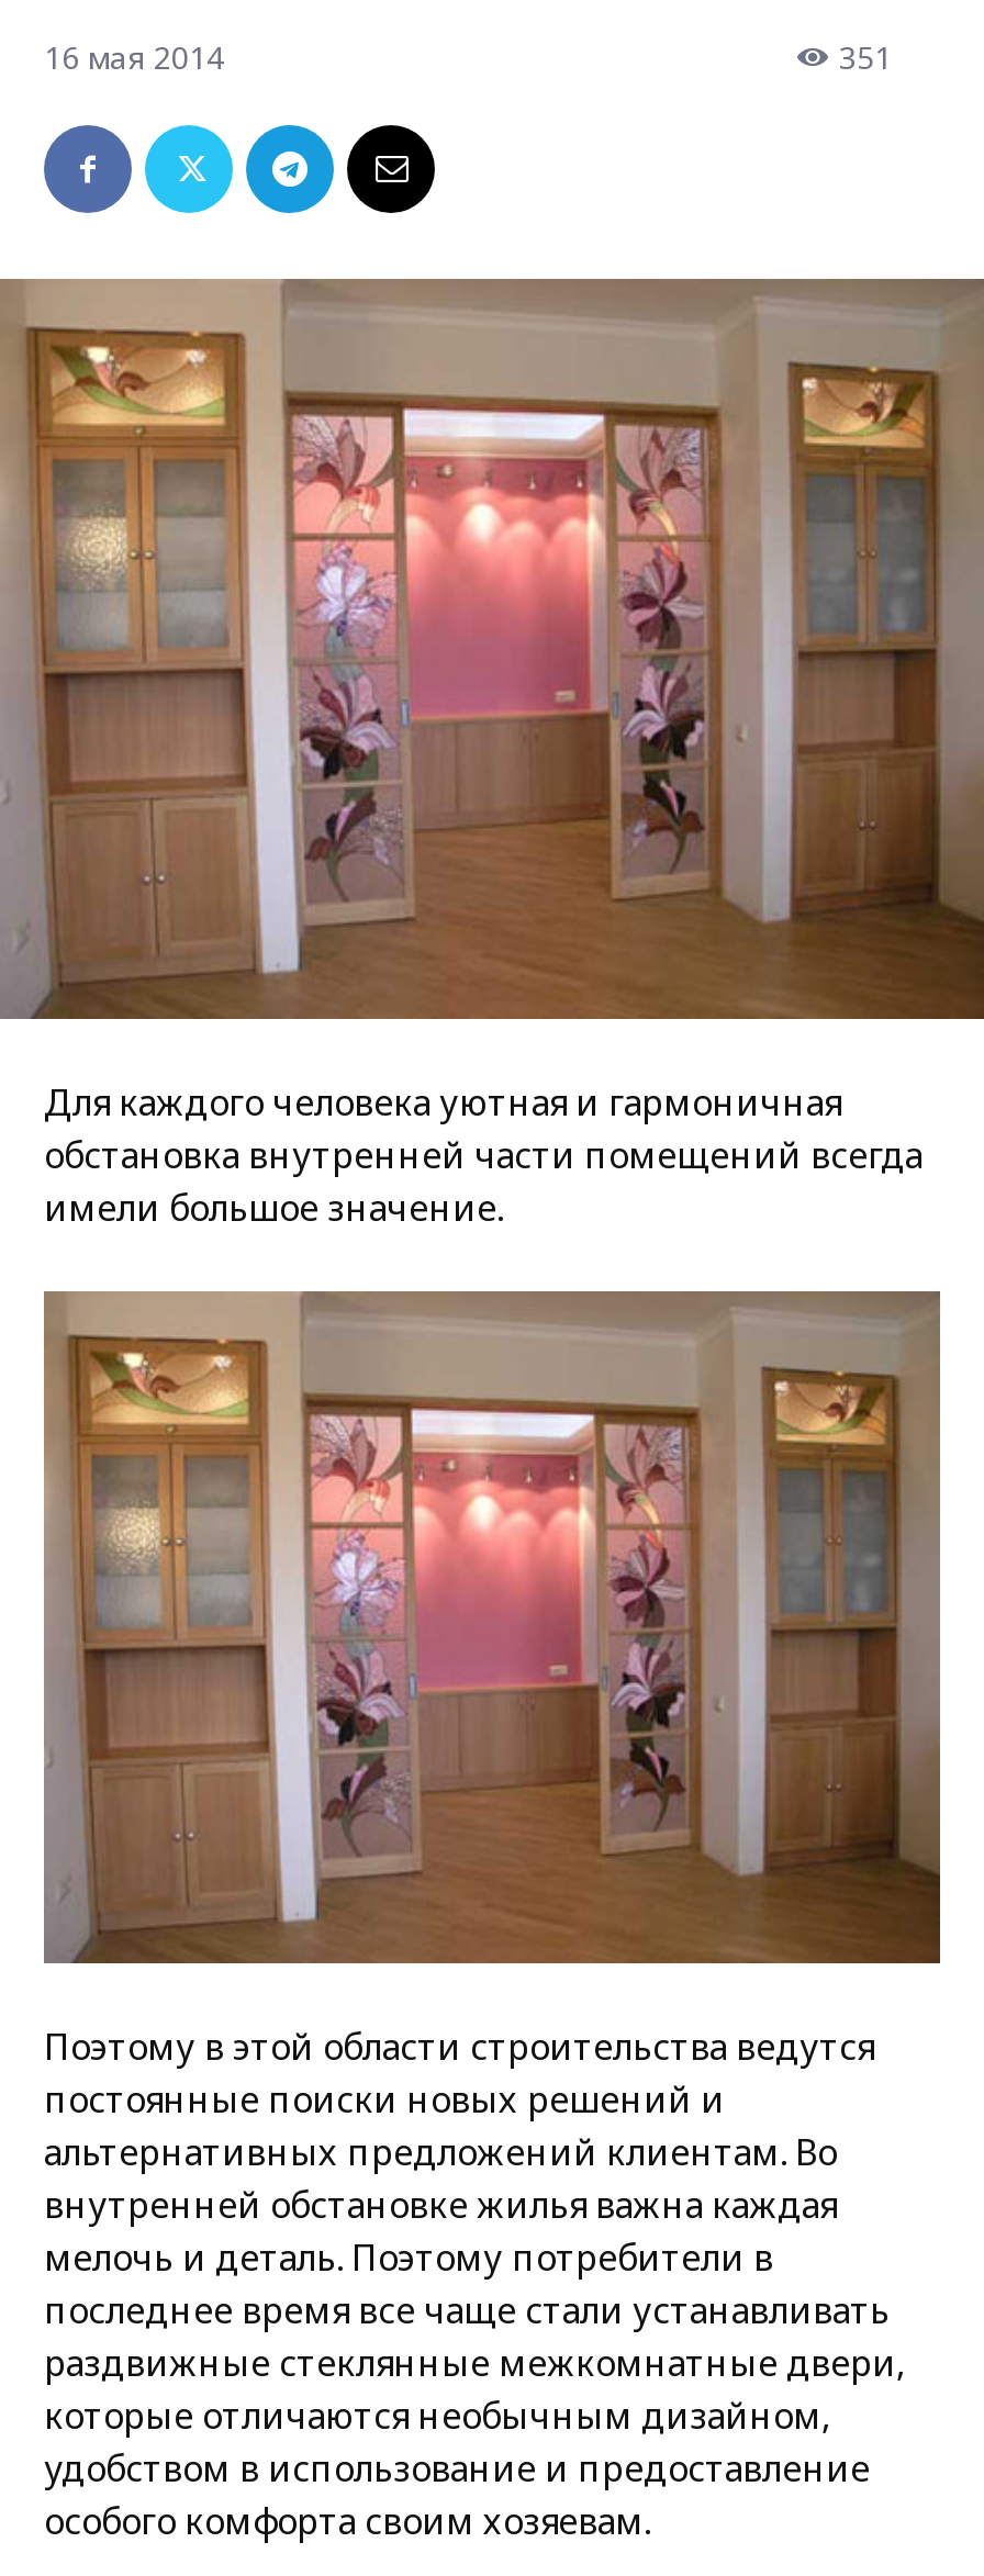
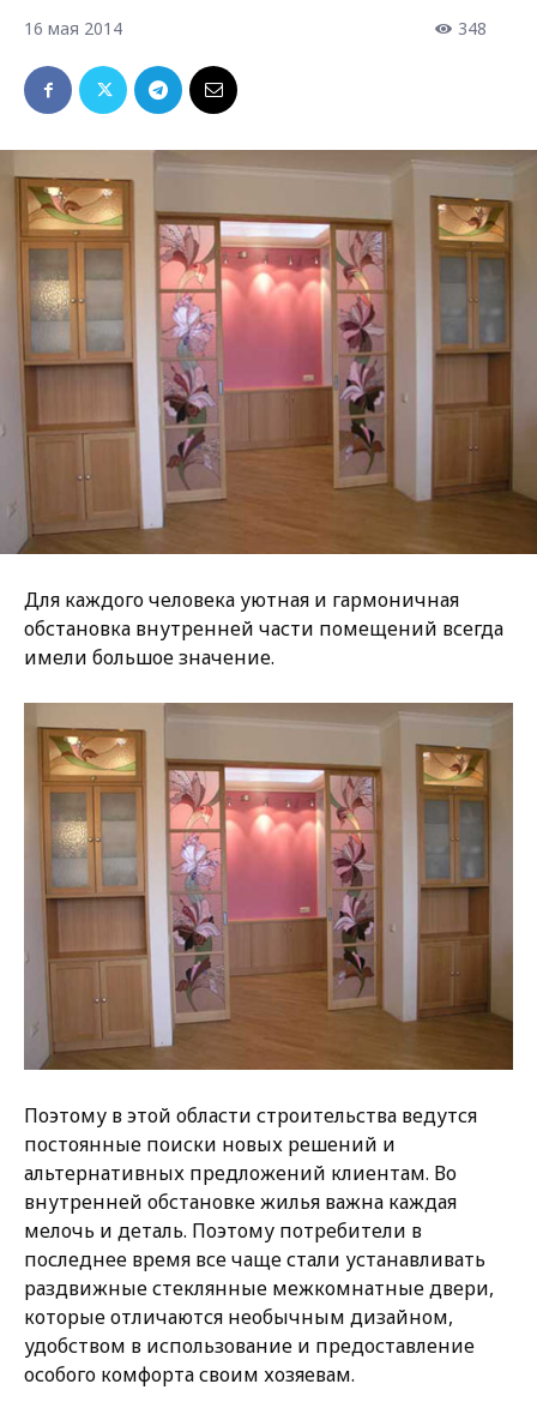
[839,36,892,77] 351 -> [458,17,487,40] 348

